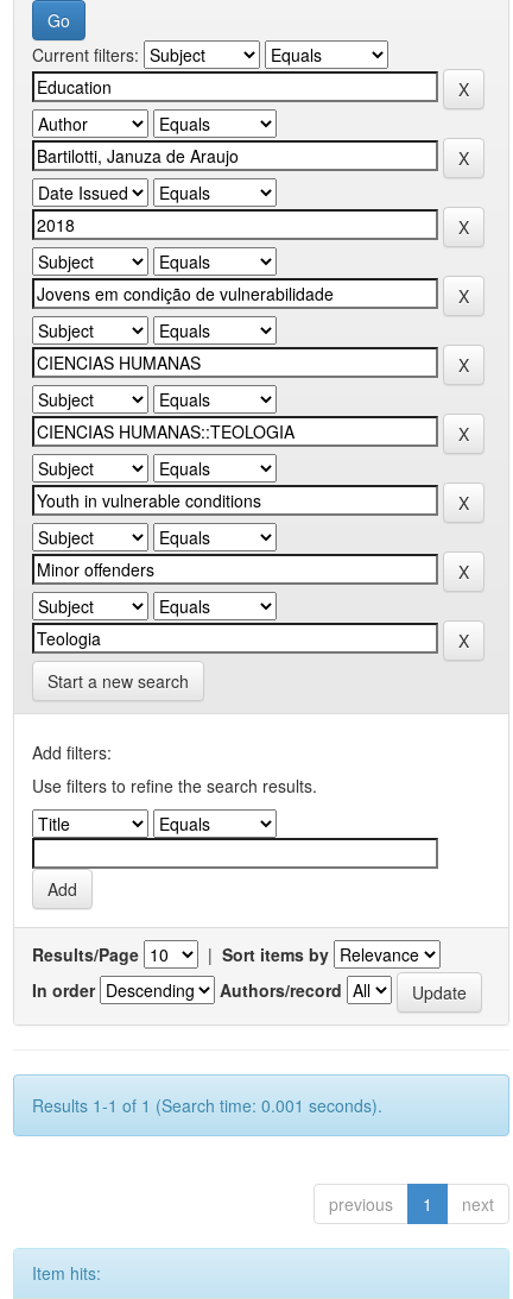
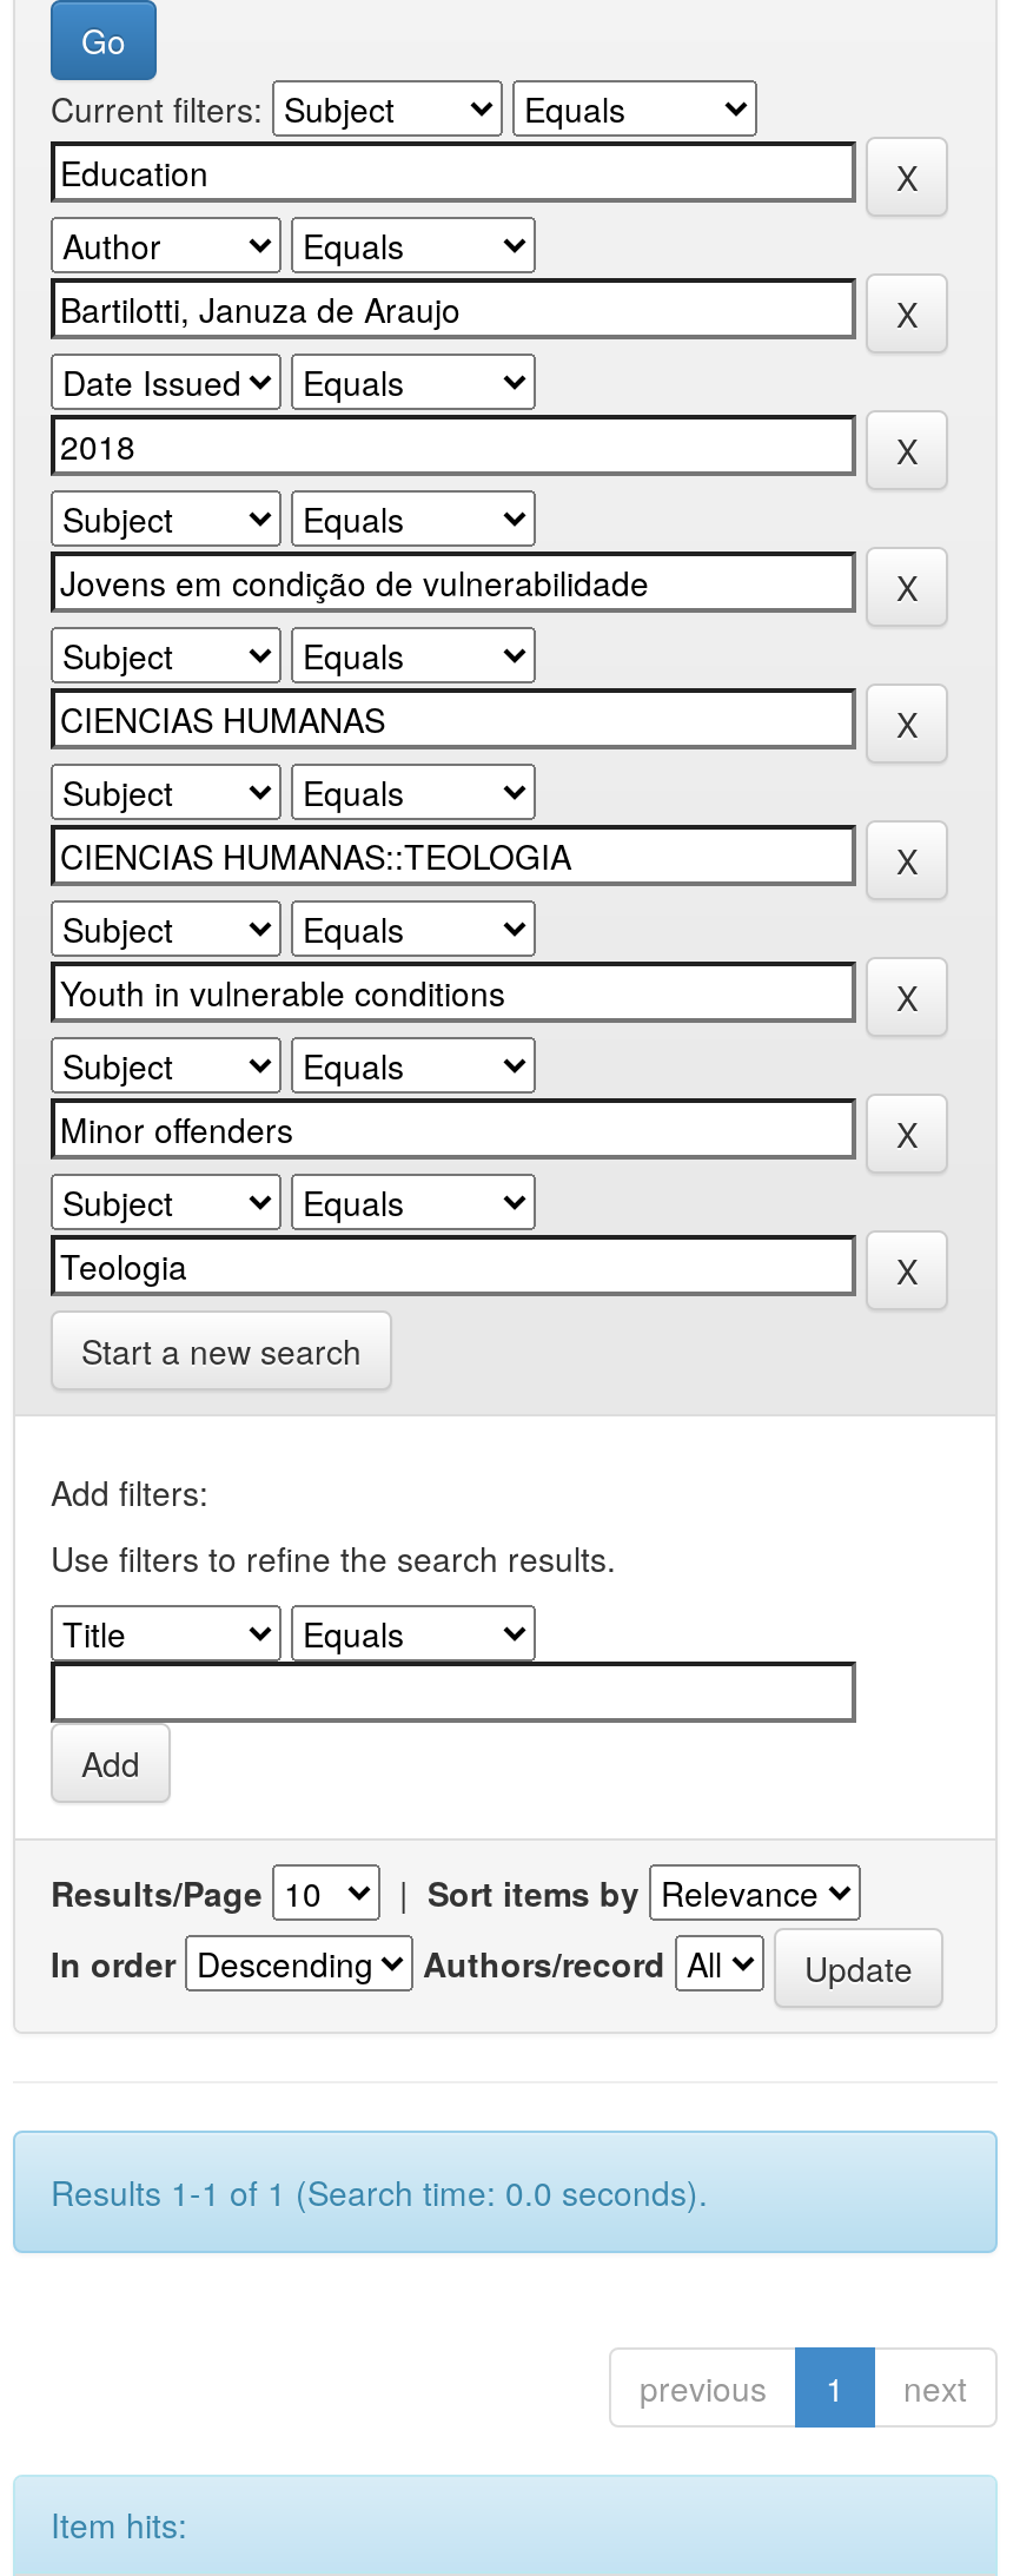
[32,1093,382,1117] Results 1-1 of 1 (Search time: 0.001 seconds). -> [51,2168,708,2215] Results 1-1 of 1 (Search time: 0.0 seconds).

